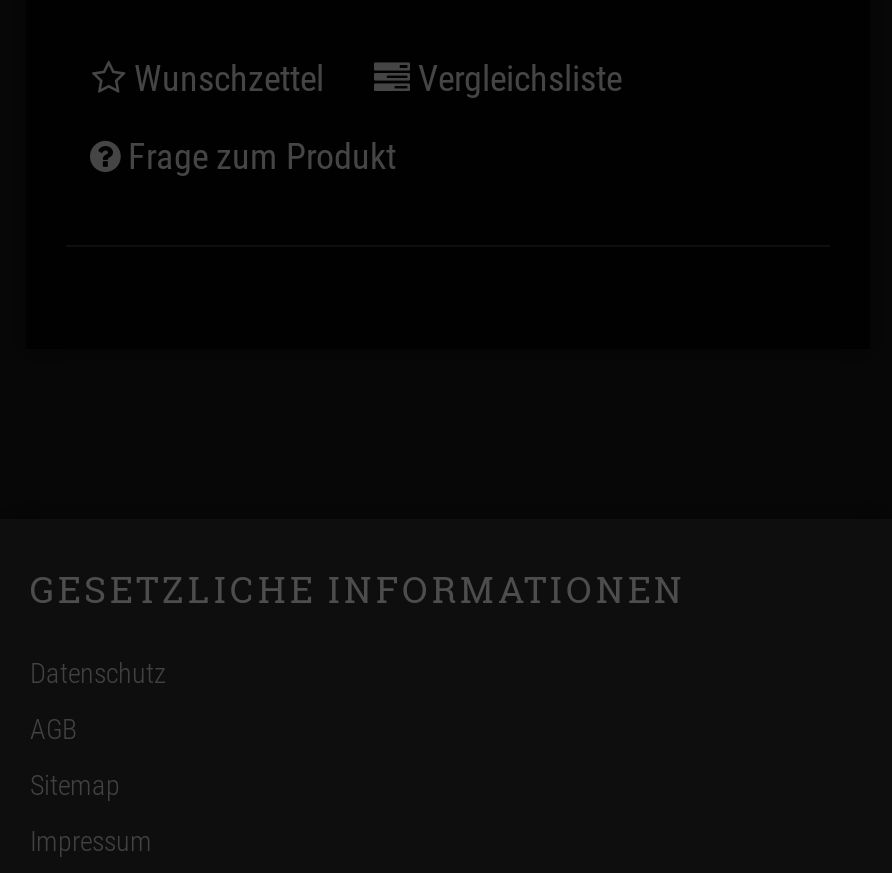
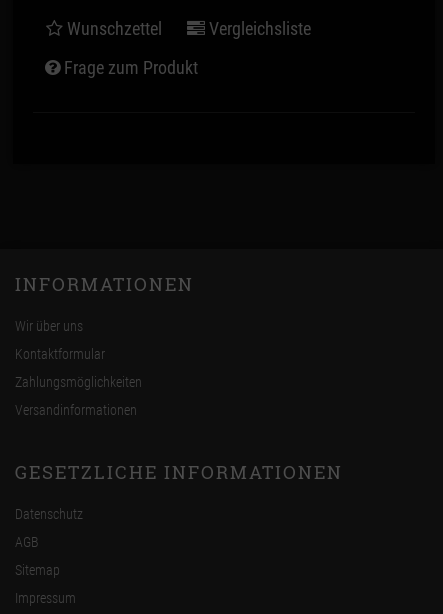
none -> [15,271,194,417] INFORMATIONEN | Wir über uns | Kontaktformular | Zahlungsmöglichkeiten | Versandinformationen

